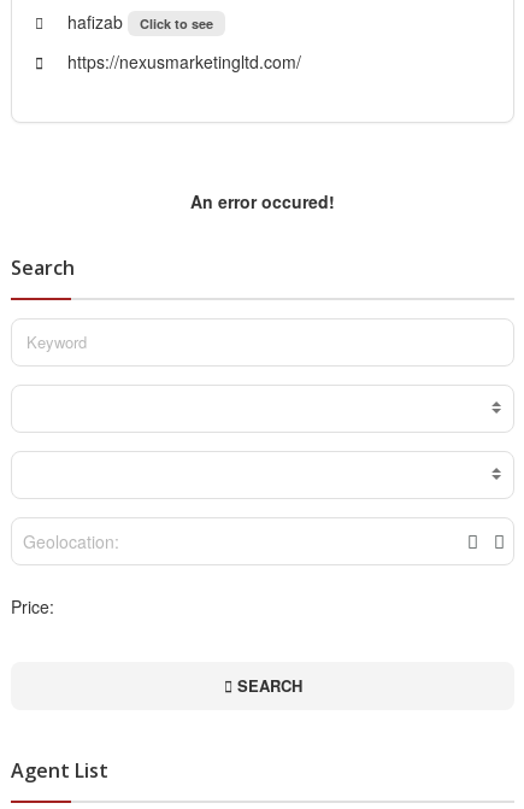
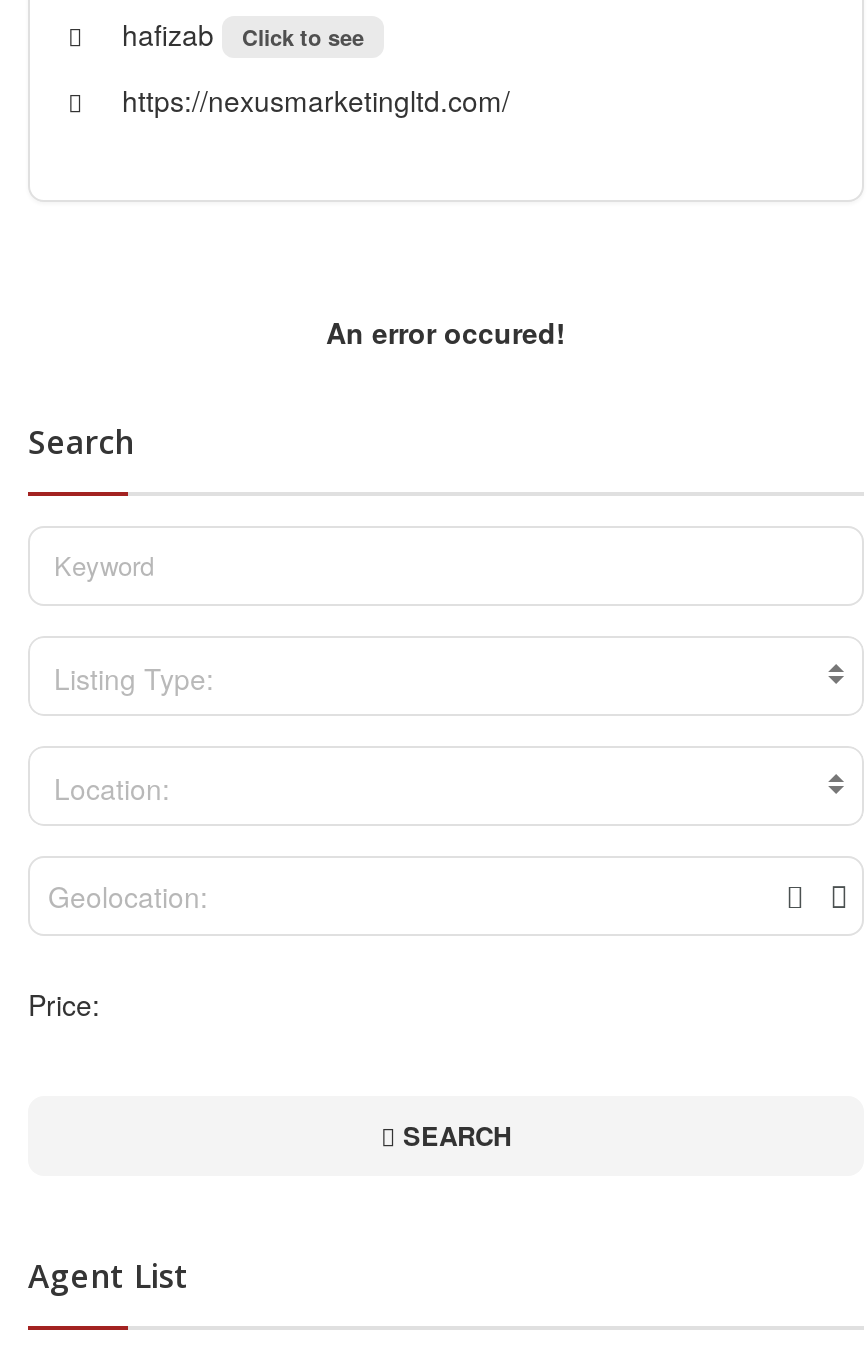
none -> [54,658,214,808] Listing Type: | Location:

